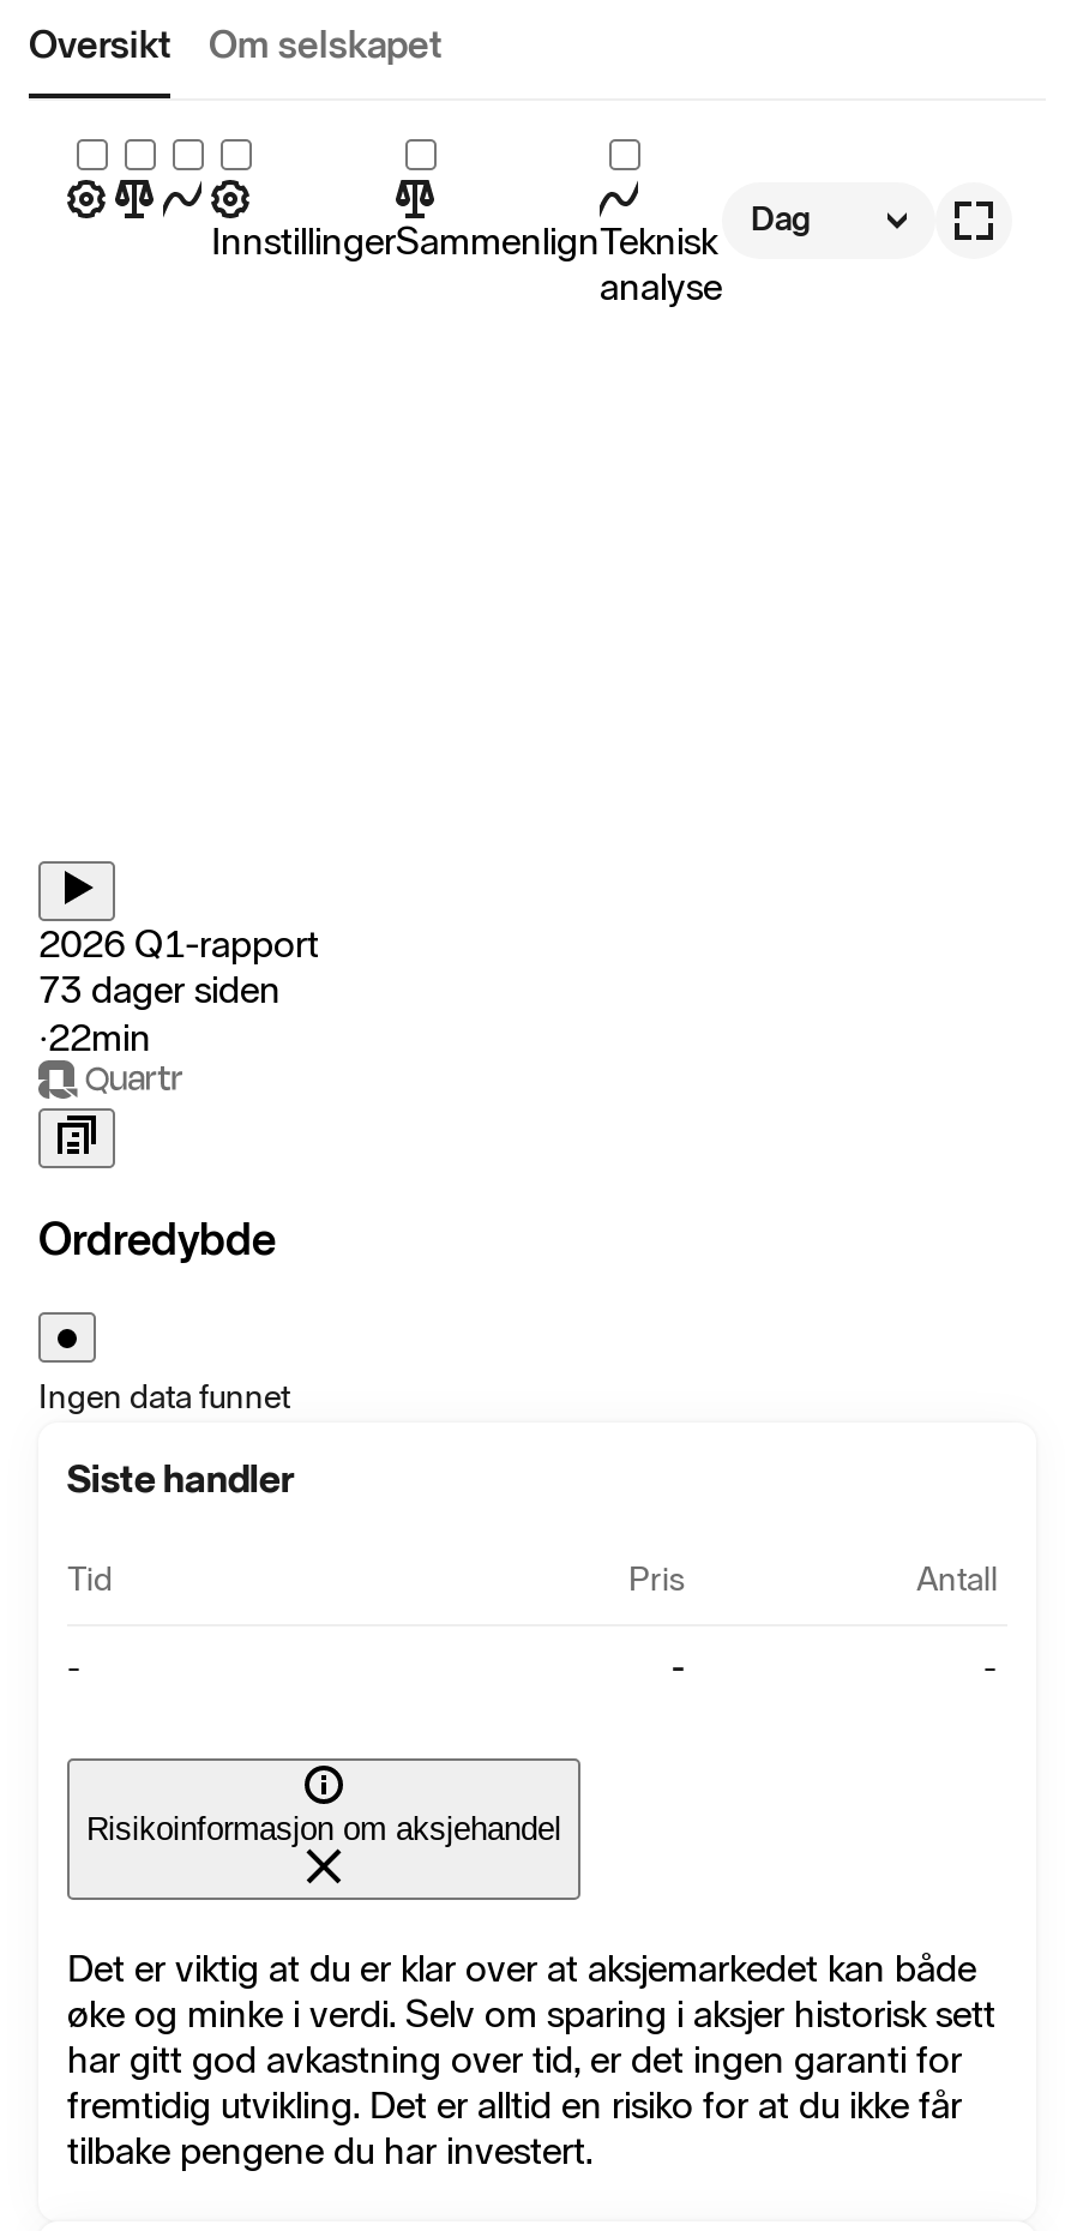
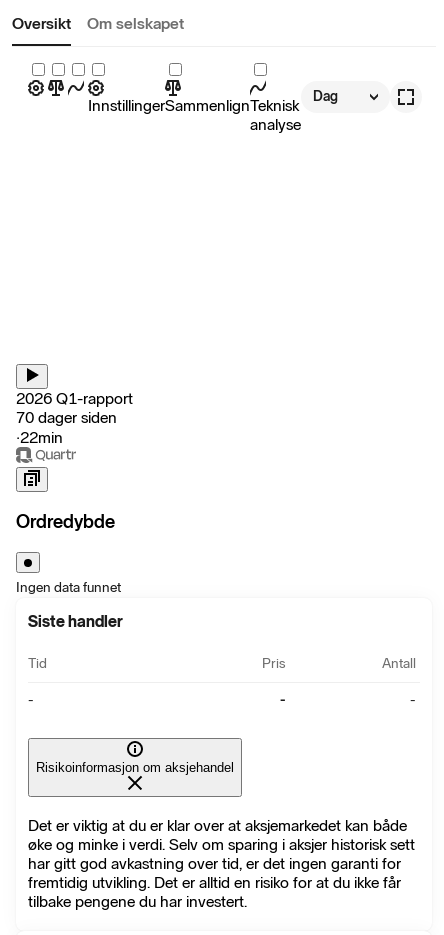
[38,966,281,1012] 73 dager siden -> [16,408,117,427] 70 dager siden

